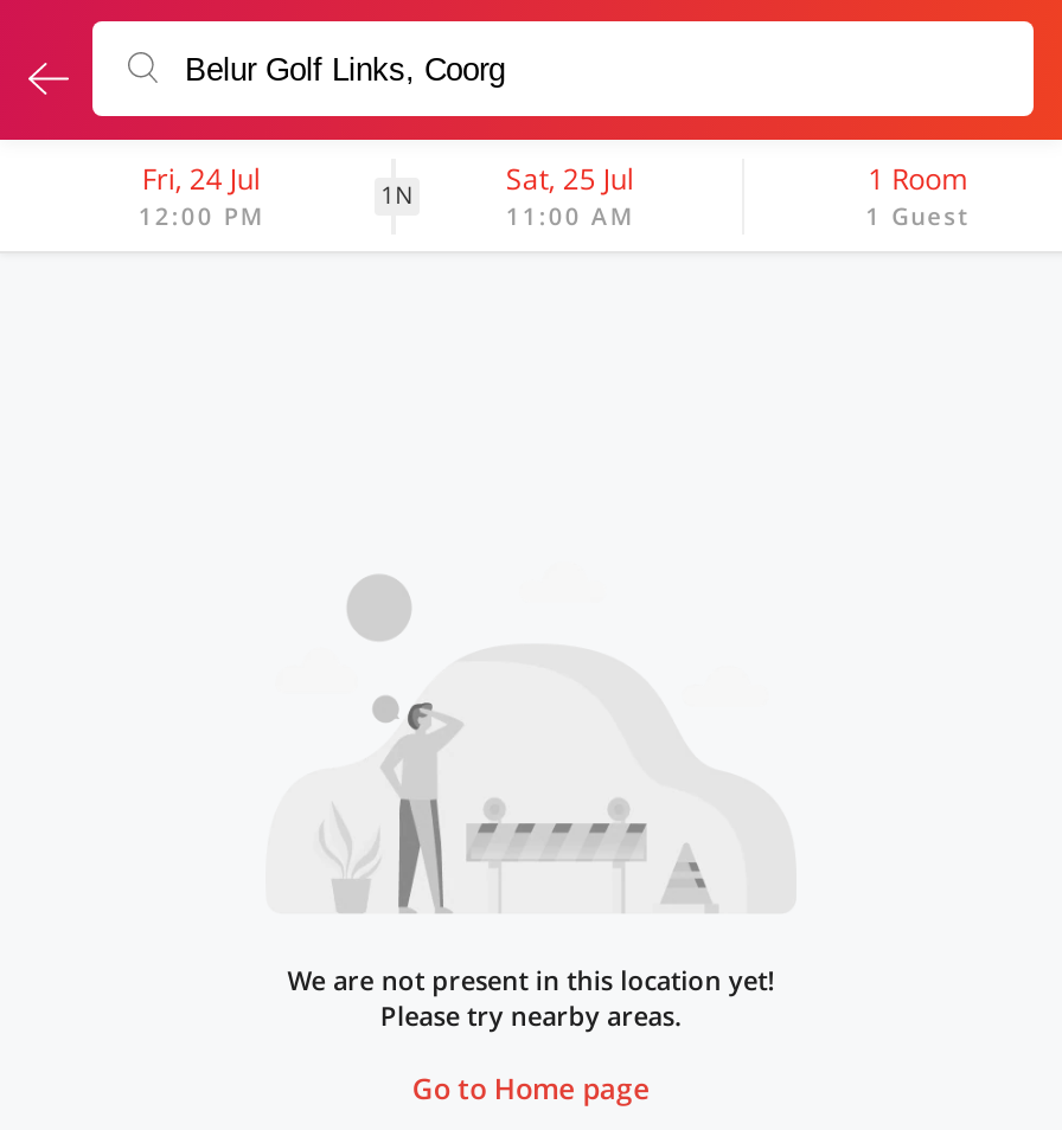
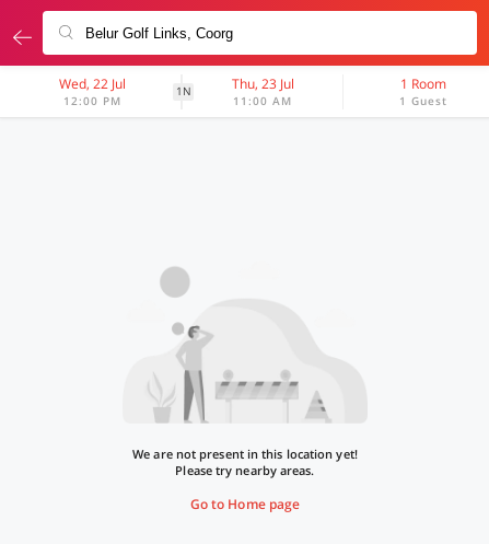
[142,159,261,199] Fri, 24 Jul -> [60,74,126,93] Wed, 22 Jul
[506,159,634,199] Sat, 25 Jul -> [232,74,294,93] Thu, 23 Jul

